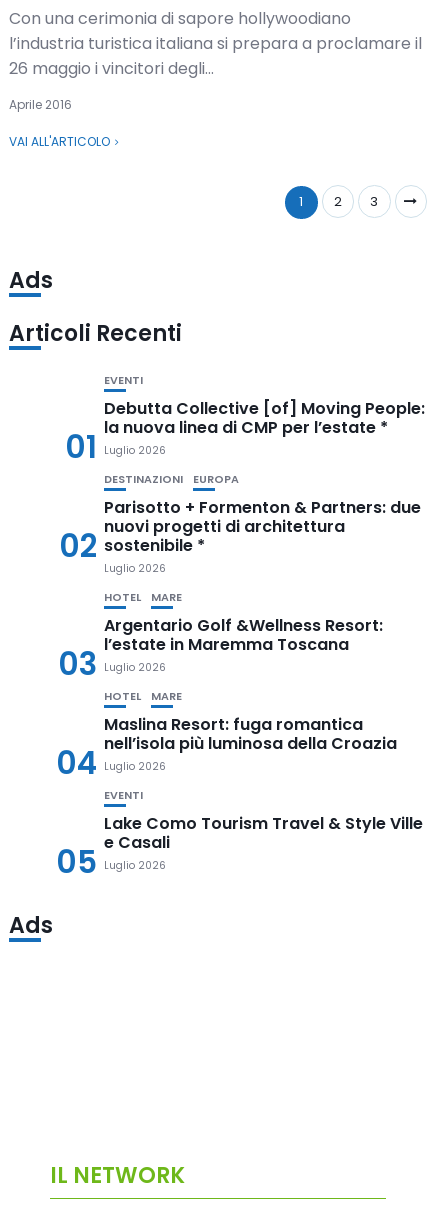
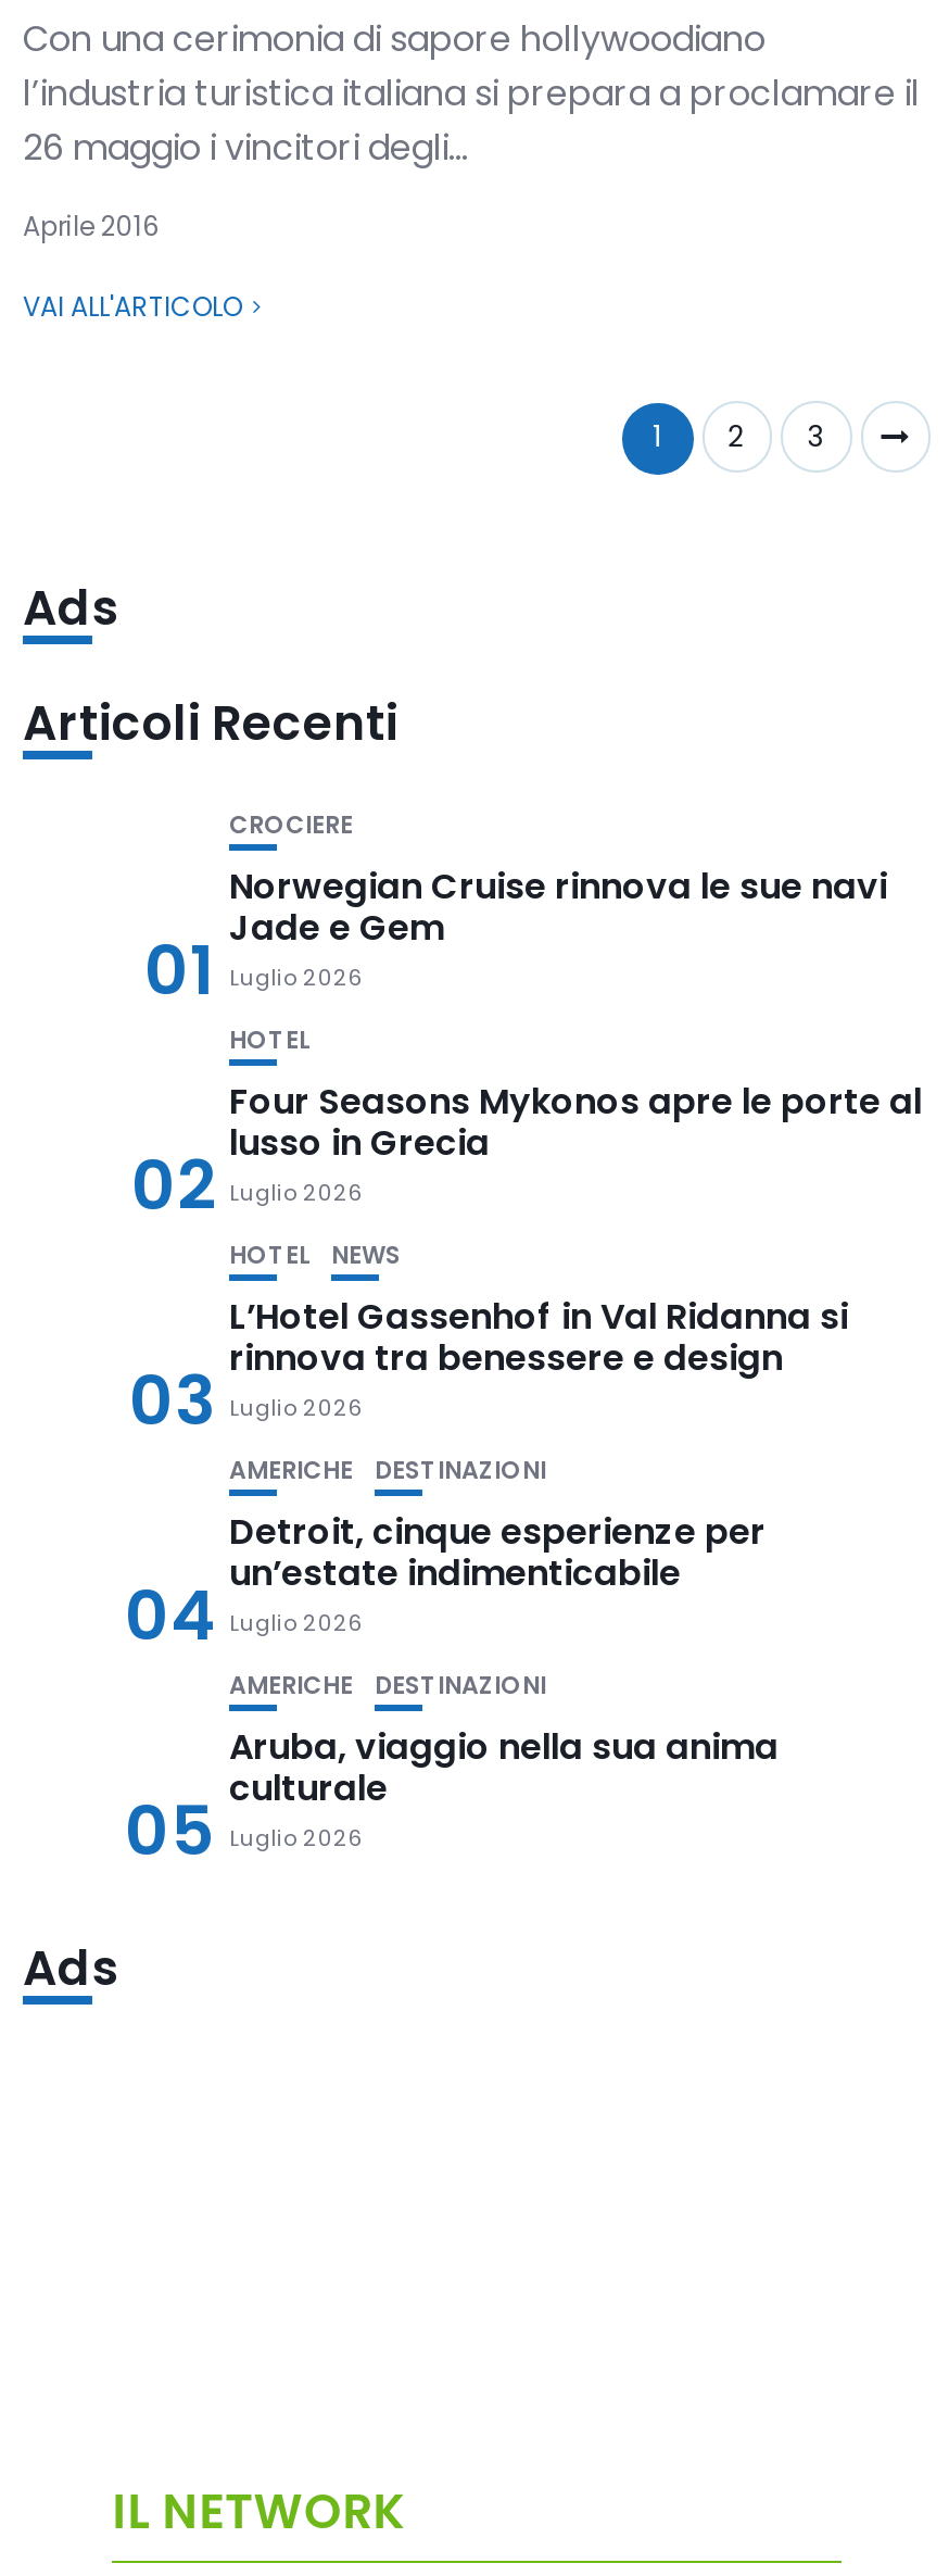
[104,371,425,438] EVENTI | Debutta Collective [of] Moving People: | la nuova linea di CMP per l’estate * -> [229,806,887,952] CROCIERE | Norwegian Cruise rinnova le sue navi | Jade e Gem
[104,470,421,556] DESTINAZIONI | EUROPA | Parisotto + Formenton & Partners: due | nuovi progetti di architettura | sostenibile * -> [229,1021,922,1167] HOTEL | Four Seasons Mykonos apre le porte al | lusso in Grecia
[104,588,383,655] MARE | Argentario Golf &Wellness Resort: | l’estate in Maremma Toscana -> [229,1236,848,1382] NEWS | L’Hotel Gassenhof in Val Ridanna si | rinnova tra benessere e design
[104,687,397,754] HOTEL | MARE | Maslina Resort: fuga romantica | nell’isola più luminosa della Croazia -> [229,1452,765,1597] AMERICHE | DESTINAZIONI | Detroit, cinque esperienze per | un’estate indimenticabile
[104,786,423,853] EVENTI | Lake Como Tourism Travel & Style Ville | e Casali -> [229,1667,779,1812] AMERICHE | DESTINAZIONI | Aruba, viaggio nella sua anima | culturale

